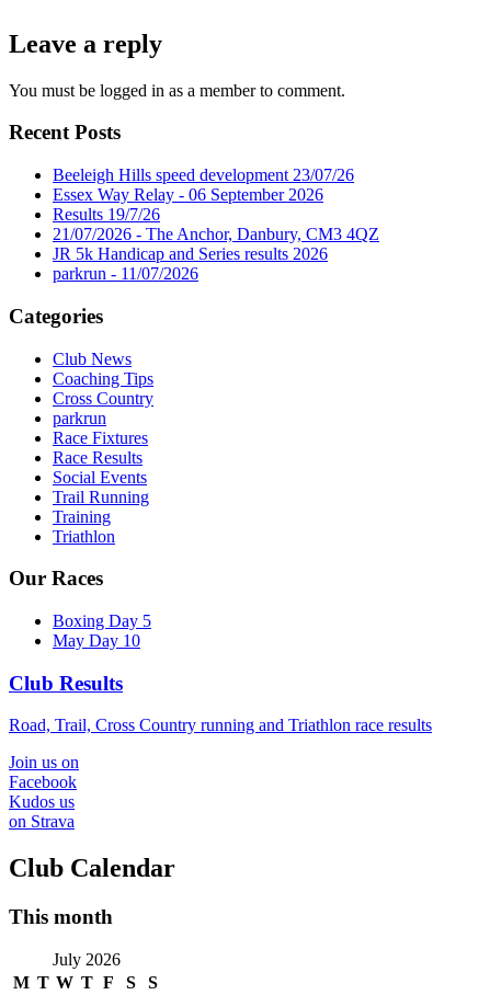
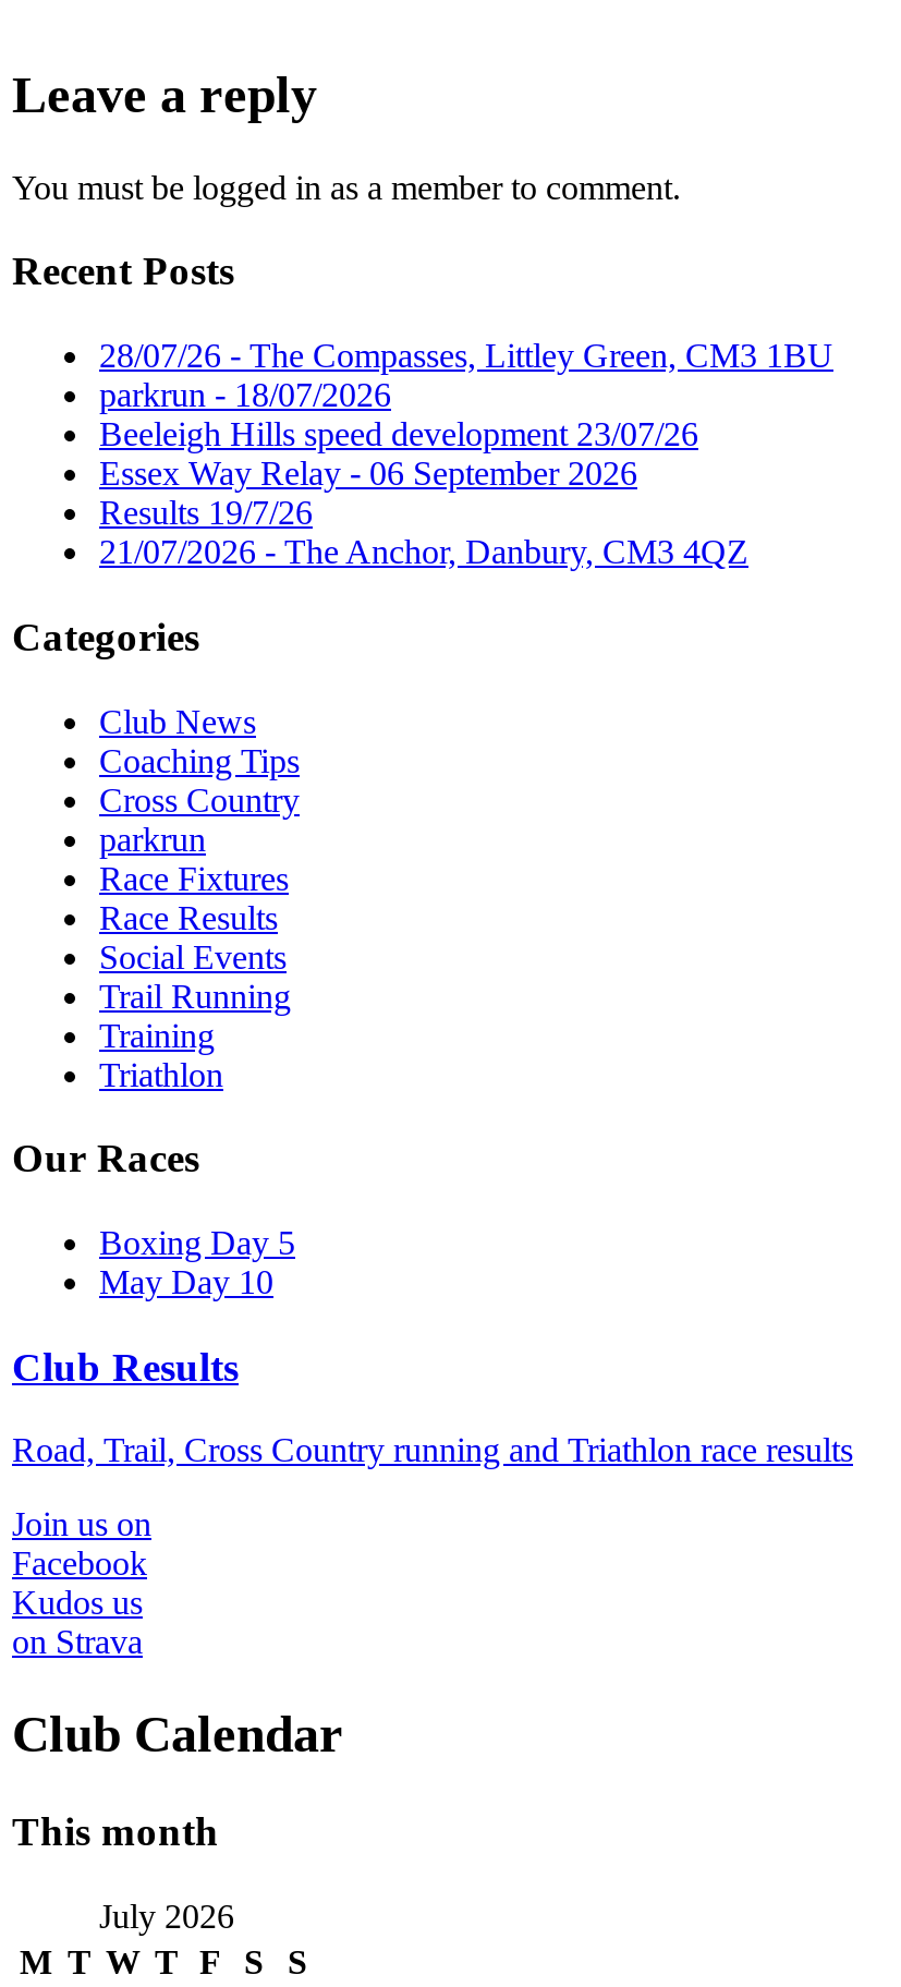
none -> [99,337,833,413] 28/07/26 - The Compasses, Littley Green, CM3 1BU | parkrun - 18/07/2026
moved [53,166,379,243] -> [99,415,748,570]: Beeleigh Hills speed development 23/07/26 | Essex Way Relay - 06 September 2026 | Results 19/7/26 | 21/07/2026 - The Anchor, Danbury, CM3 4QZ
[53,244,328,283] JR 5k Handicap and Series results 2026 | parkrun - 11/07/2026 -> none

